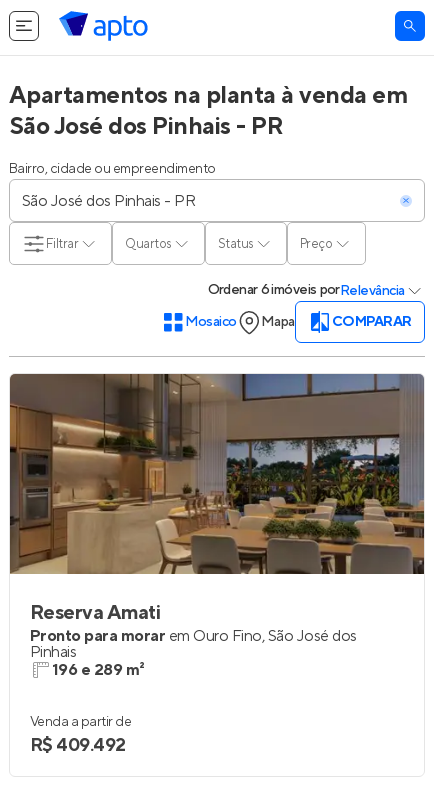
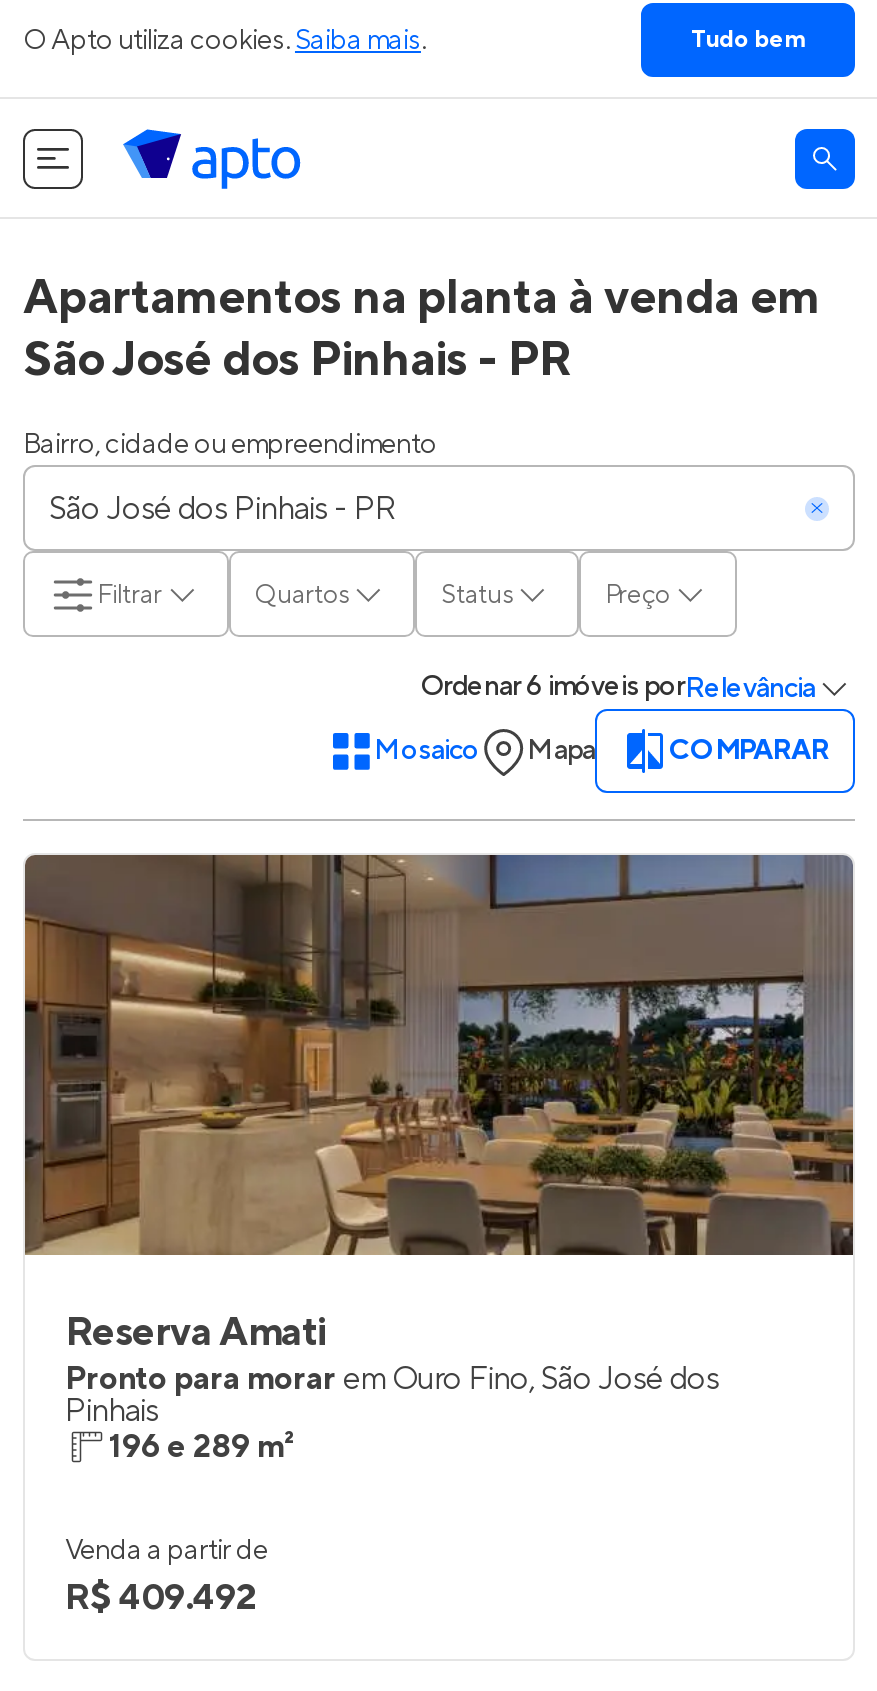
none -> [23,22,805,58] O Apto utiliza cookies. Saiba mais. | Tudo bem

